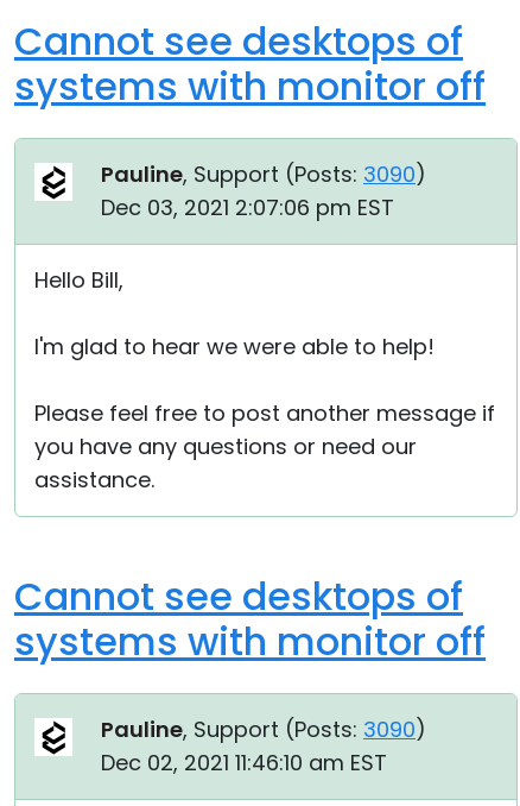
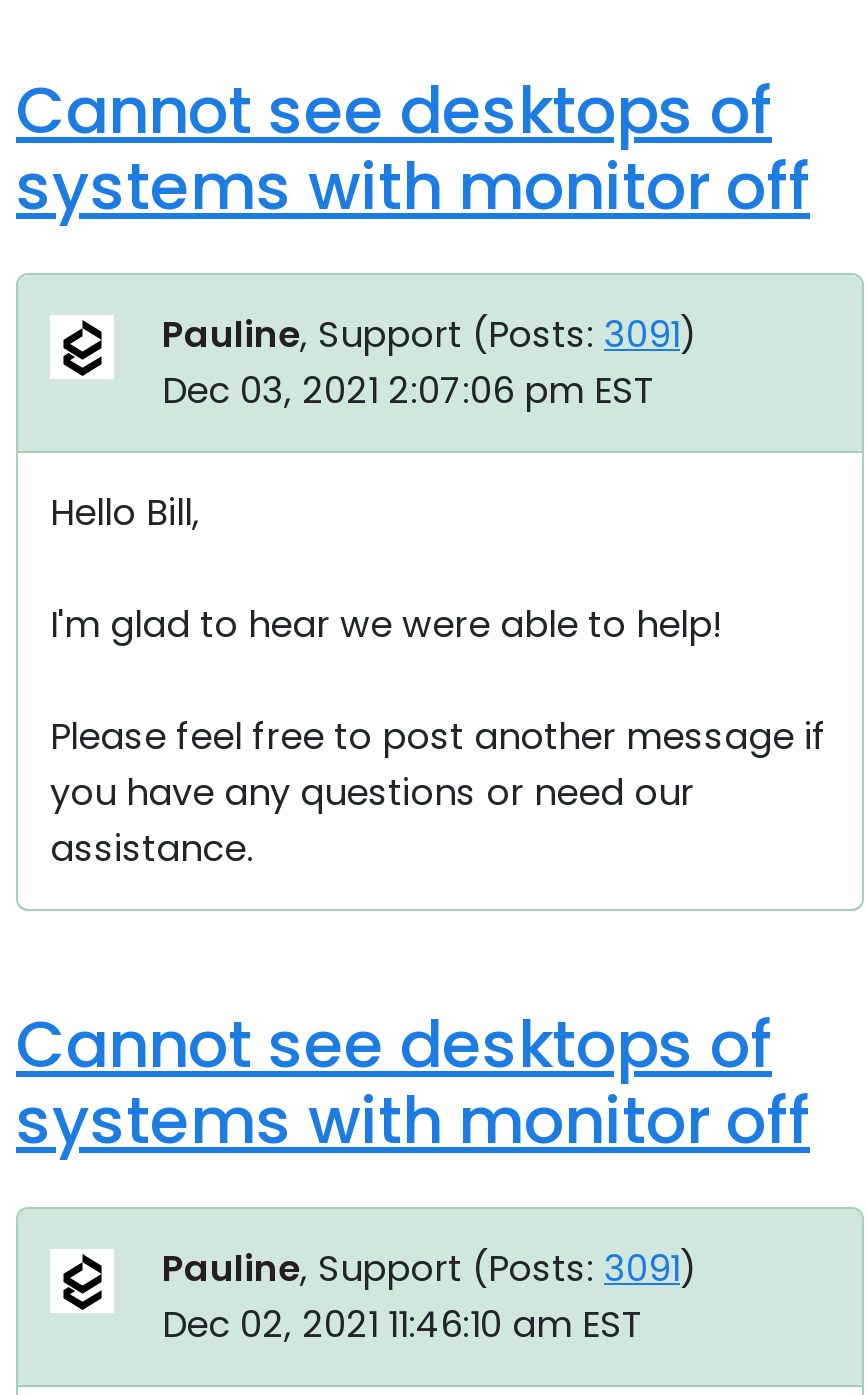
[101,159,426,189] Pauline, Support (Posts: 3090) -> [162,309,698,359] Pauline, Support (Posts: 3091)
[101,714,426,744] Pauline, Support (Posts: 3090) -> [162,1243,698,1293] Pauline, Support (Posts: 3091)

